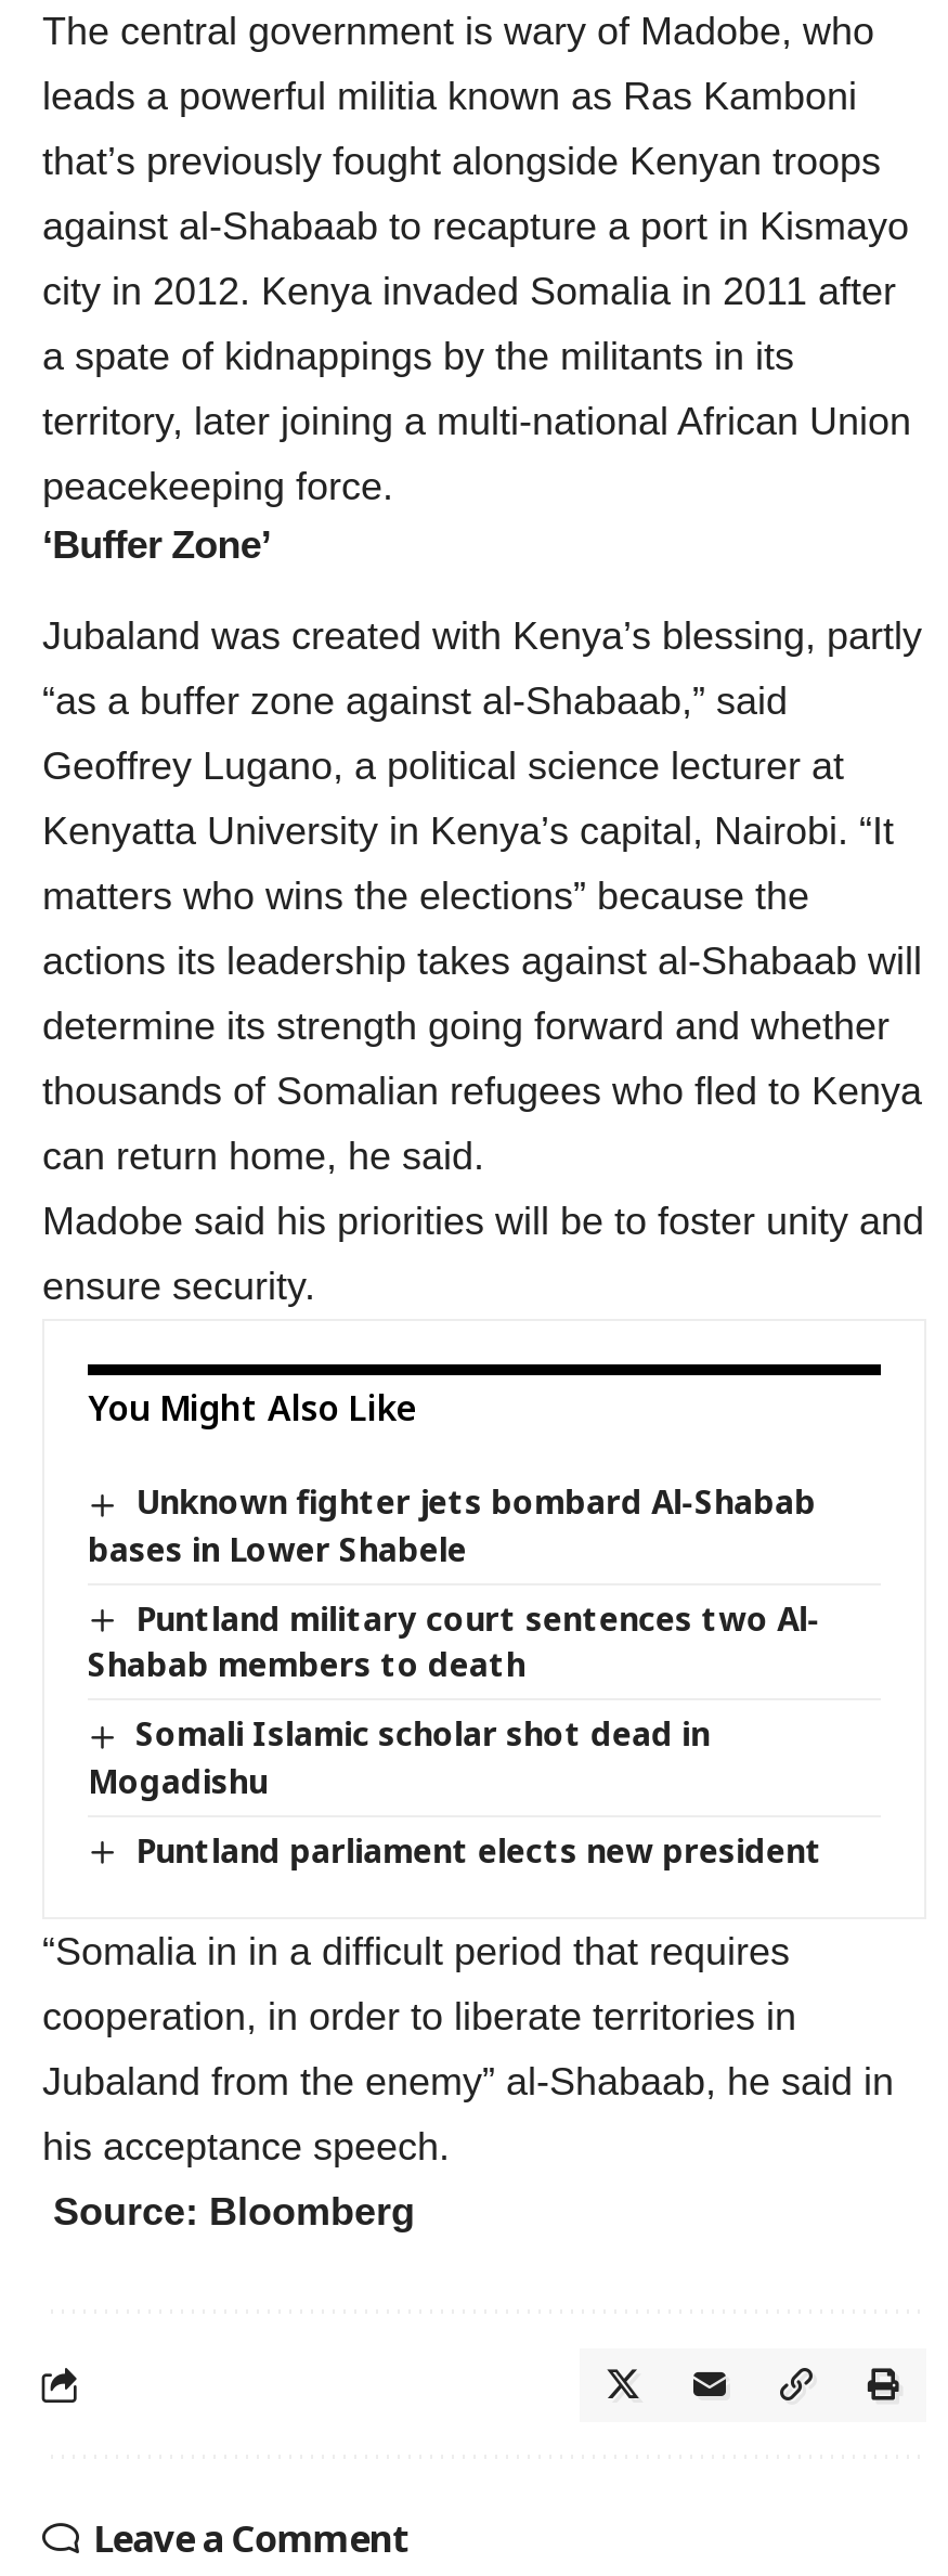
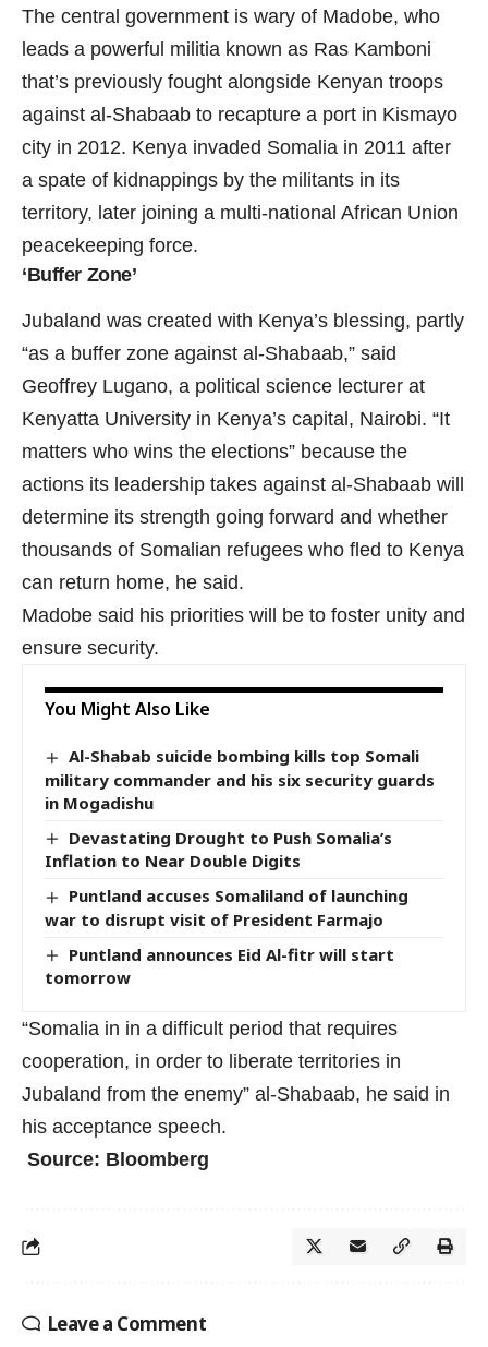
[88,1480,816,1570] Unknown fighter jets bombard Al-Shabab | bases in Lower Shabele -> [45,745,435,814] Al-Shabab suicide bombing kills top Somali | military commander and his six security guards | in Mogadishu
[88,1596,820,1686] Puntland military court sentences two Al- | Shabab members to death -> [45,827,392,872] Devastating Drought to Push Somalia’s | Inflation to Near Double Digits
[88,1712,710,1802] Somali Islamic scholar shot dead in | Mogadishu -> [45,885,409,930] Puntland accuses Somaliland of launching | war to disrupt visit of President Farmajo
[136,1828,823,1871] Puntland parliament elects new president -> [45,943,394,988] Puntland announces Eid Al-fitr will start | tomorrow

